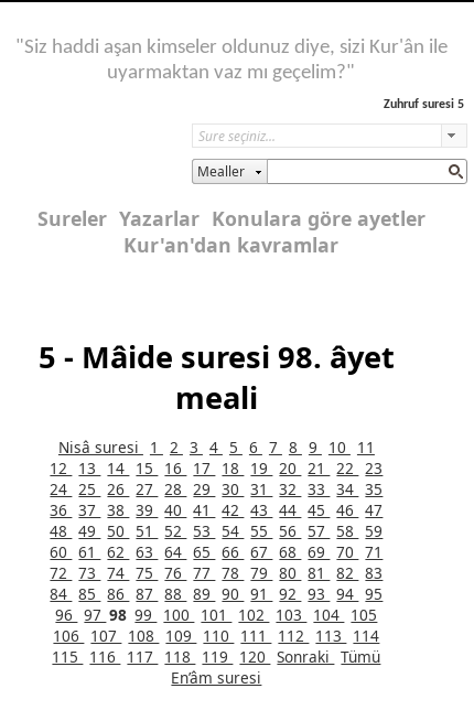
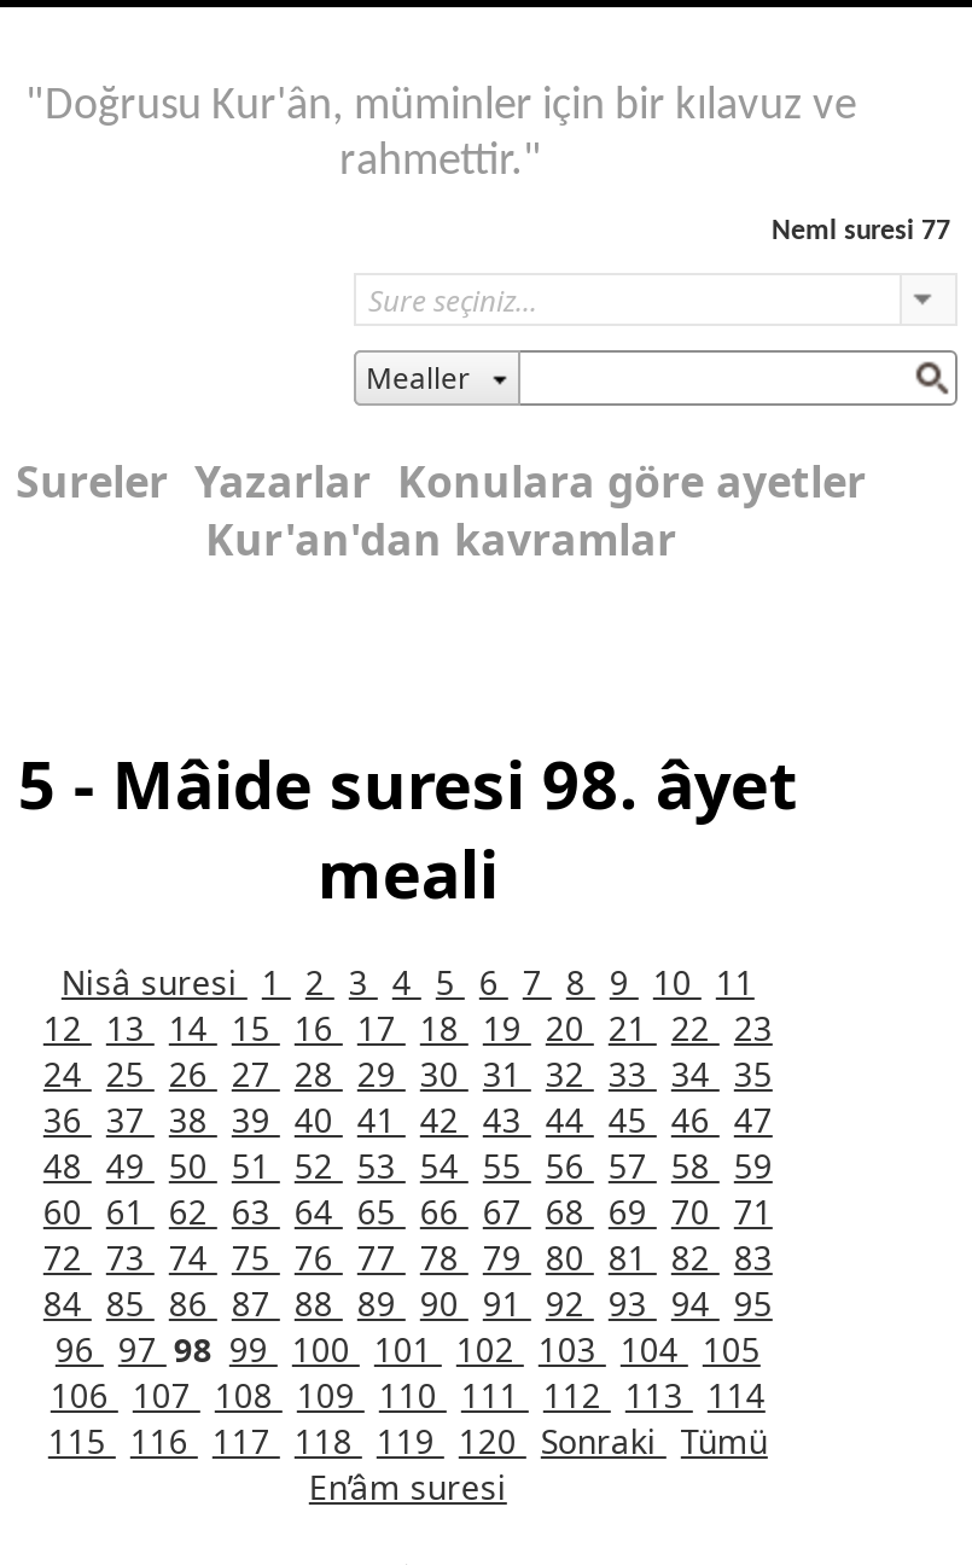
[15,37,448,84] "Siz haddi aşan kimseler oldunuz diye, sizi Kur'ân ile | uyarmaktan vaz mı geçelim?" -> [25,85,856,186] "Doğrusu Kur'ân, müminler için bir kılavuz ve | rahmettir."
[384,98,464,111] Zuhruf suresi 5 -> [772,217,950,246] Neml suresi 77

